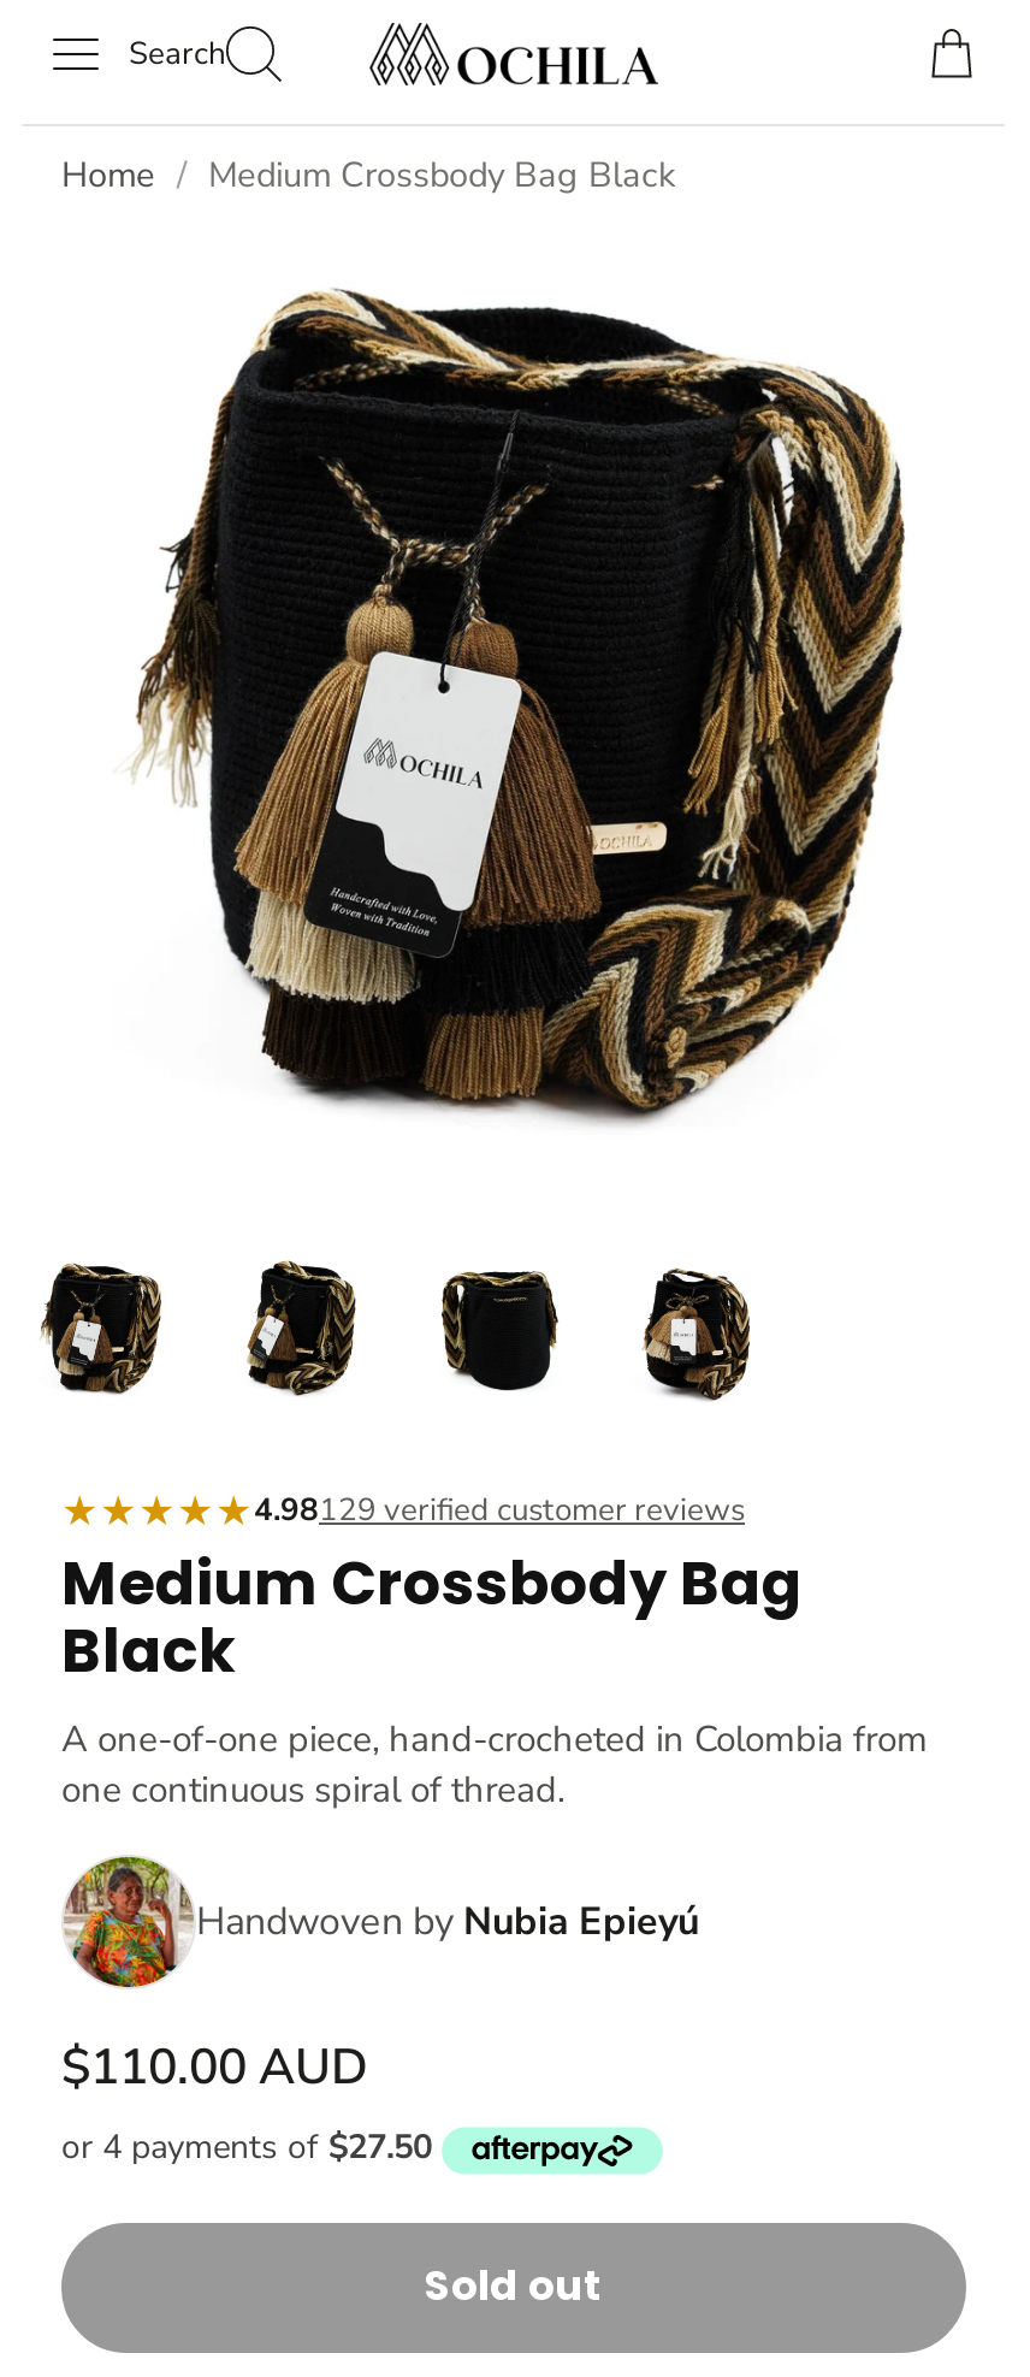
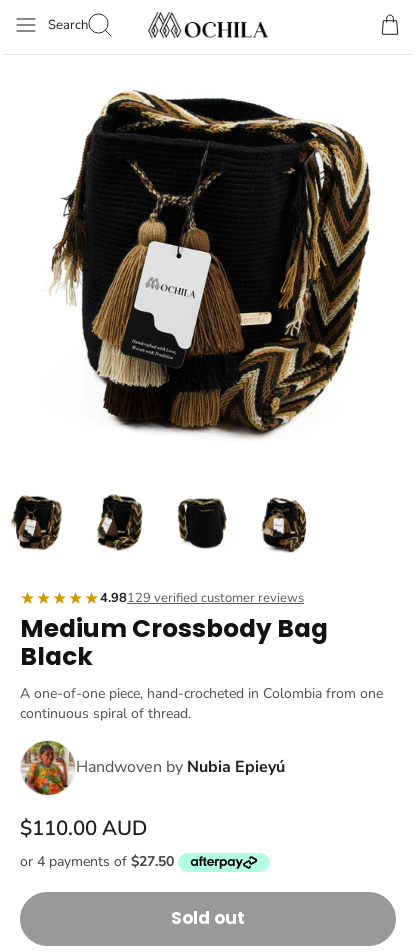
[61,151,675,200] Home | Medium Crossbody Bag Black -> none

